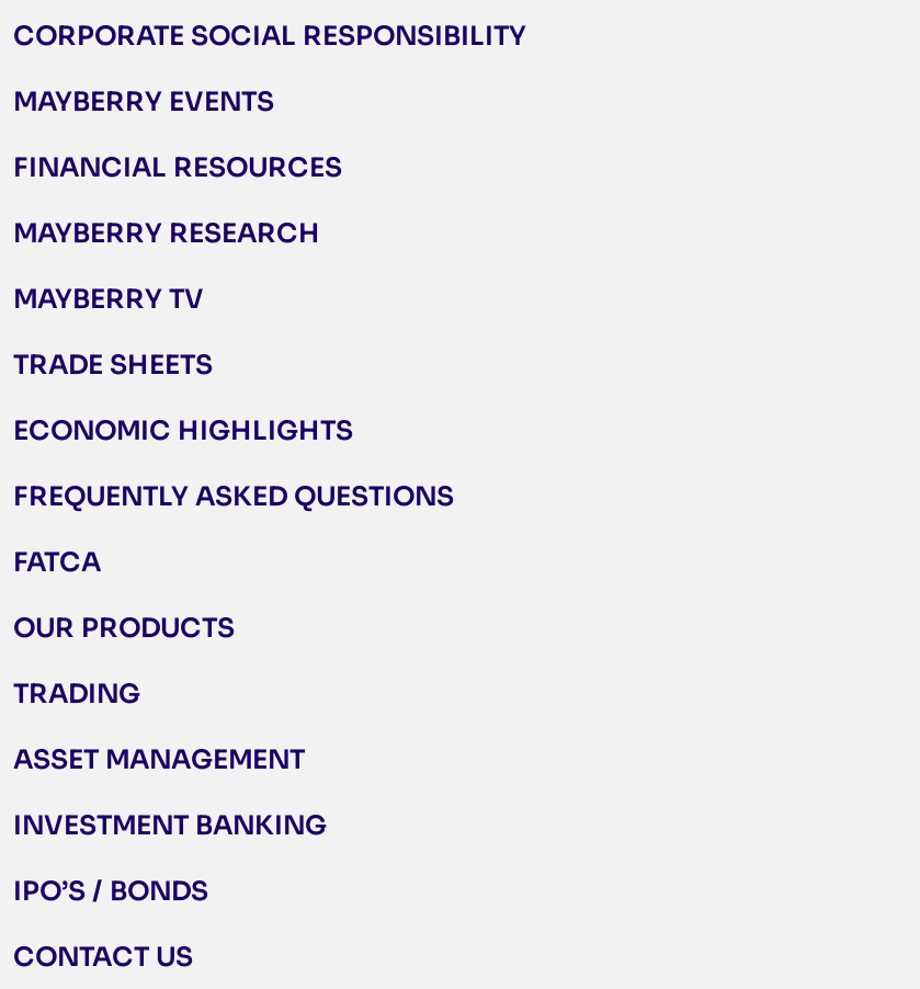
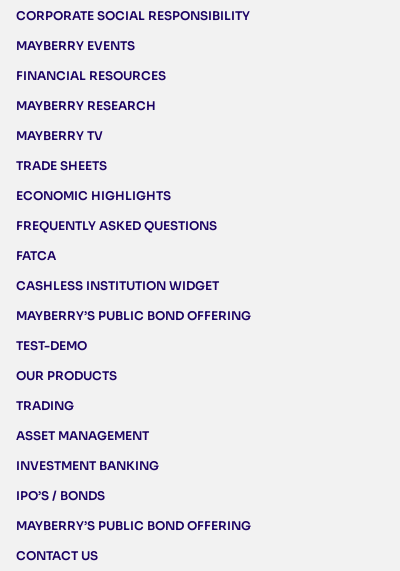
none -> [16,278,251,353] CASHLESS INSTITUTION WIDGET | MAYBERRY’S PUBLIC BOND OFFERING | TEST-DEMO
none -> [16,518,251,533] MAYBERRY’S PUBLIC BOND OFFERING

